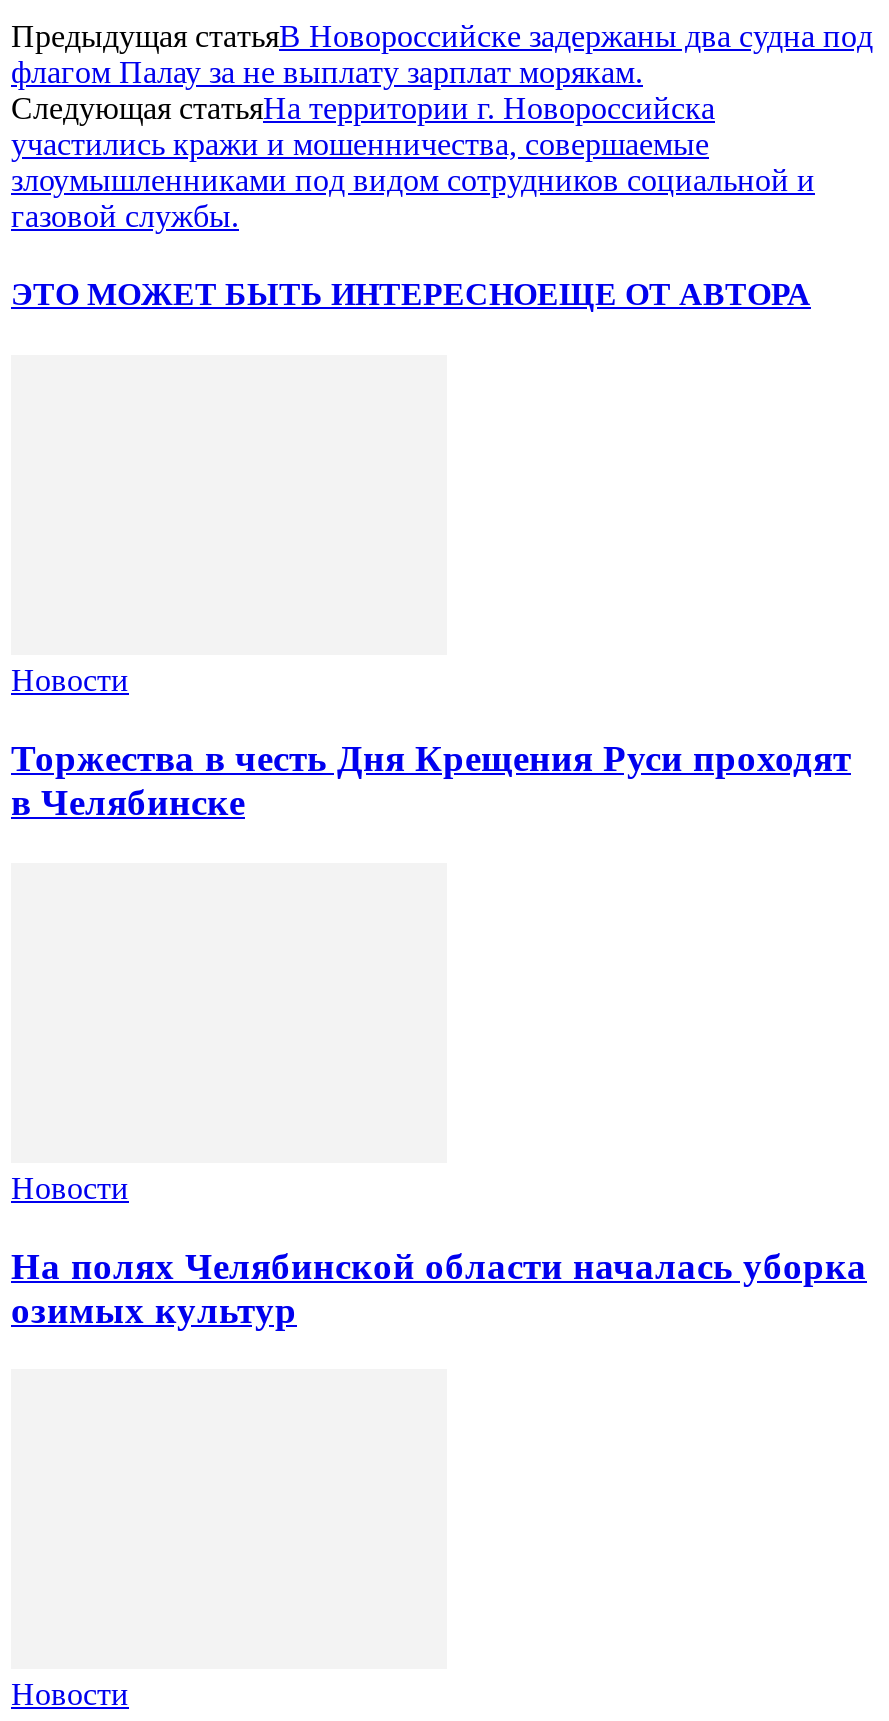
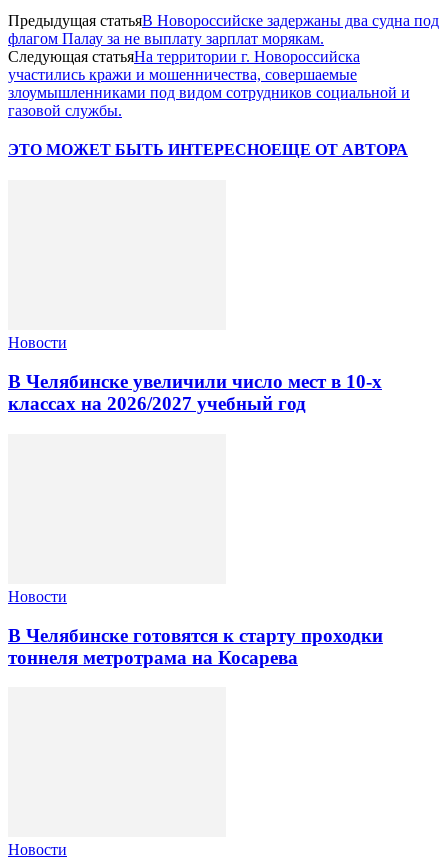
[11,737,851,823] Торжества в честь Дня Крещения Руси проходят | в Челябинске -> [8,371,382,414] В Челябинске увеличили число мест в 10‑х | классах на 2026/2027 учебный год
[11,1244,867,1330] На полях Челябинской области началась уборка | озимых культур -> [8,624,383,667] В Челябинске готовятся к старту проходки | тоннеля метротрама на Косарева

